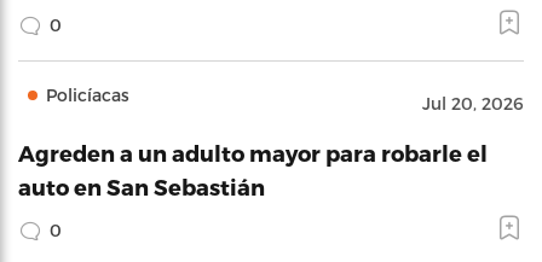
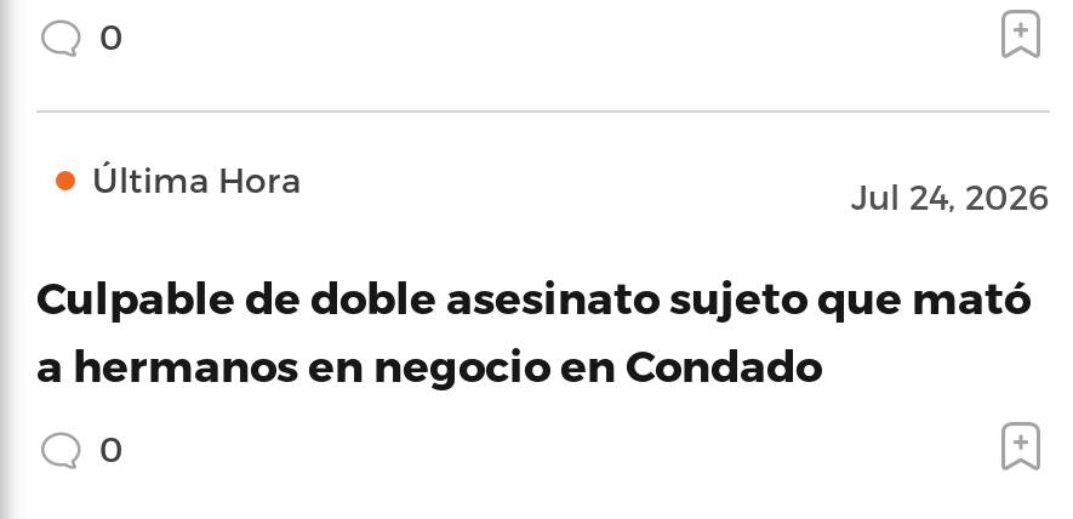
[46,85,524,113] Policíacas | Jul 20, 2026 -> [92,158,1050,216] Última Hora | Jul 24, 2026
[18,140,488,199] Agreden a un adulto mayor para robarle el | auto en San Sebastián -> [36,269,1031,388] Culpable de doble asesinato sujeto que mató | a hermanos en negocio en Condado

